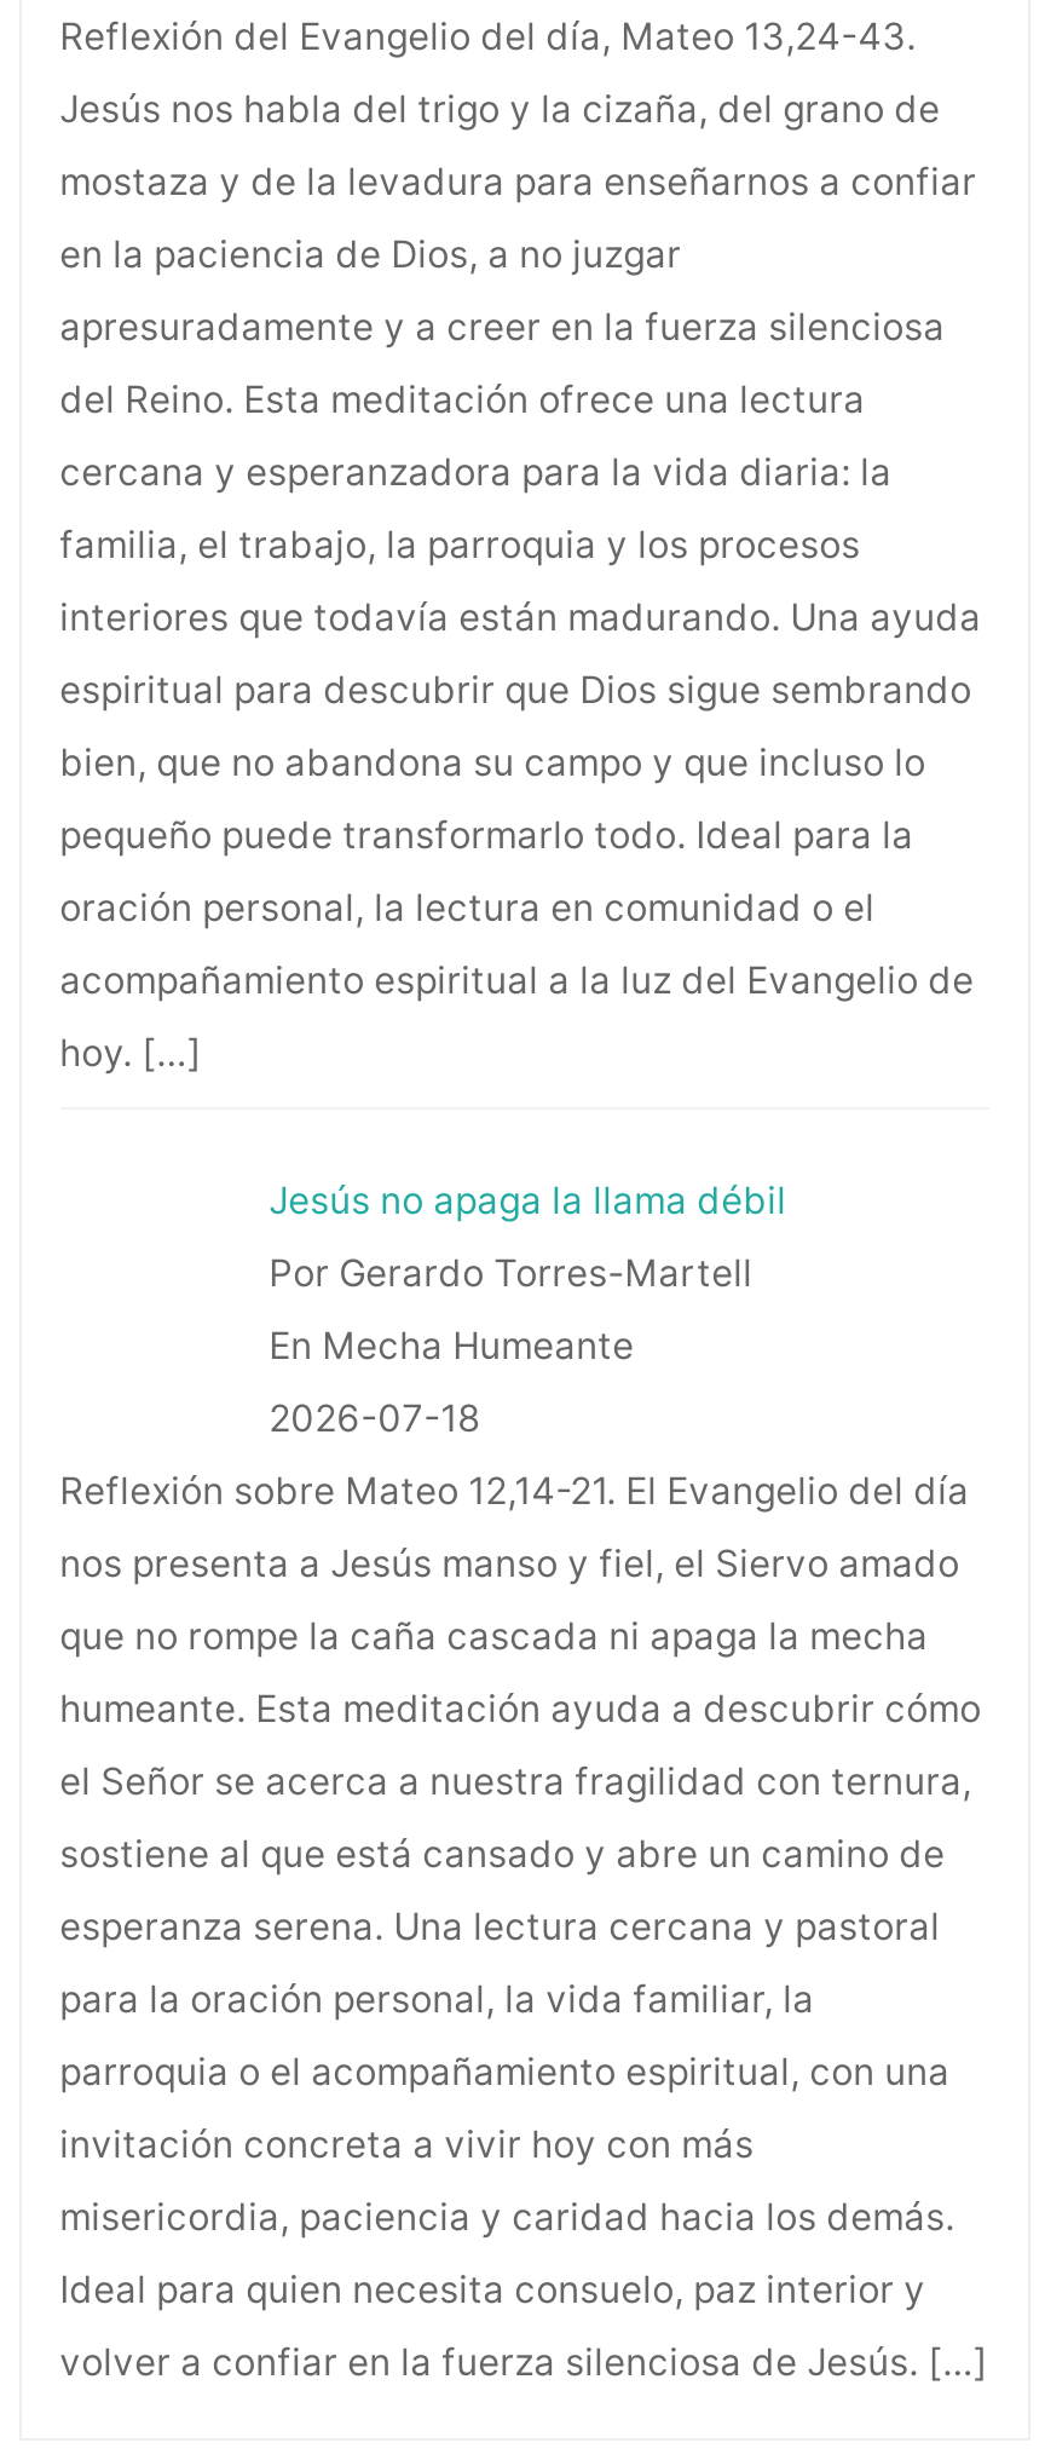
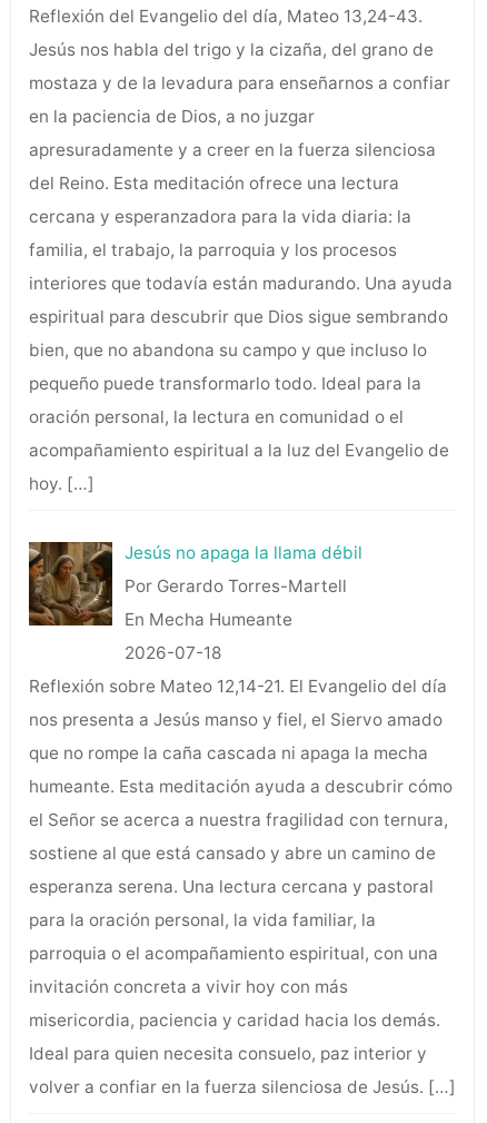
none -> [28,541,113,627] [image]

